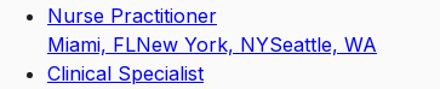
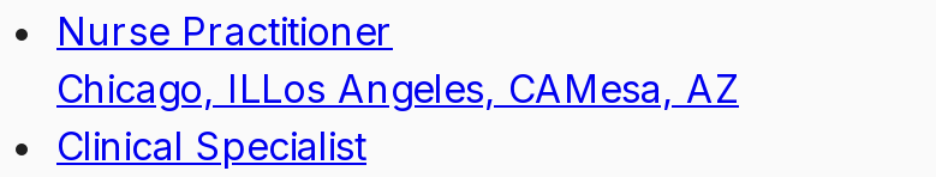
[47,32,377,56] Miami, FLNew York, NY Seattle, WA -> [56,64,739,112] Chicago, ILLos Angeles, CA Mesa, AZ

